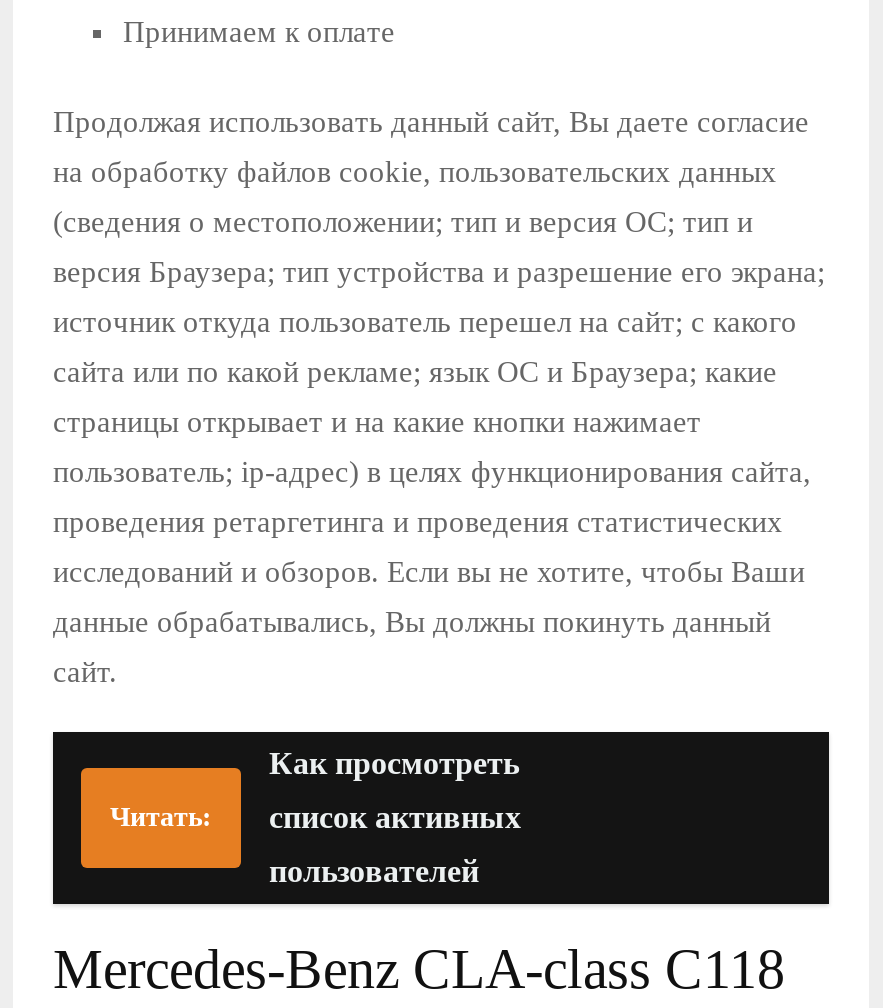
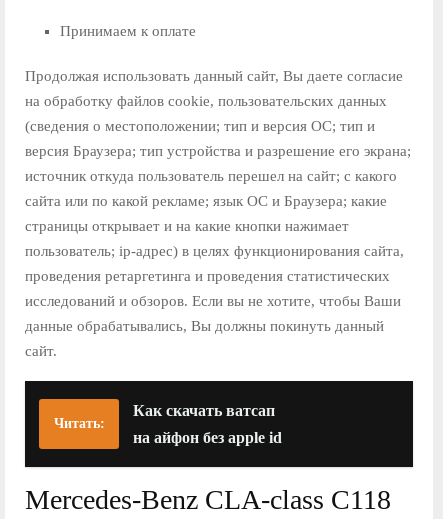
[269,745,521,887] Как просмотреть | список активных | пользователей -> [133,402,282,446] Как скачать ватсап | на айфон без apple id

